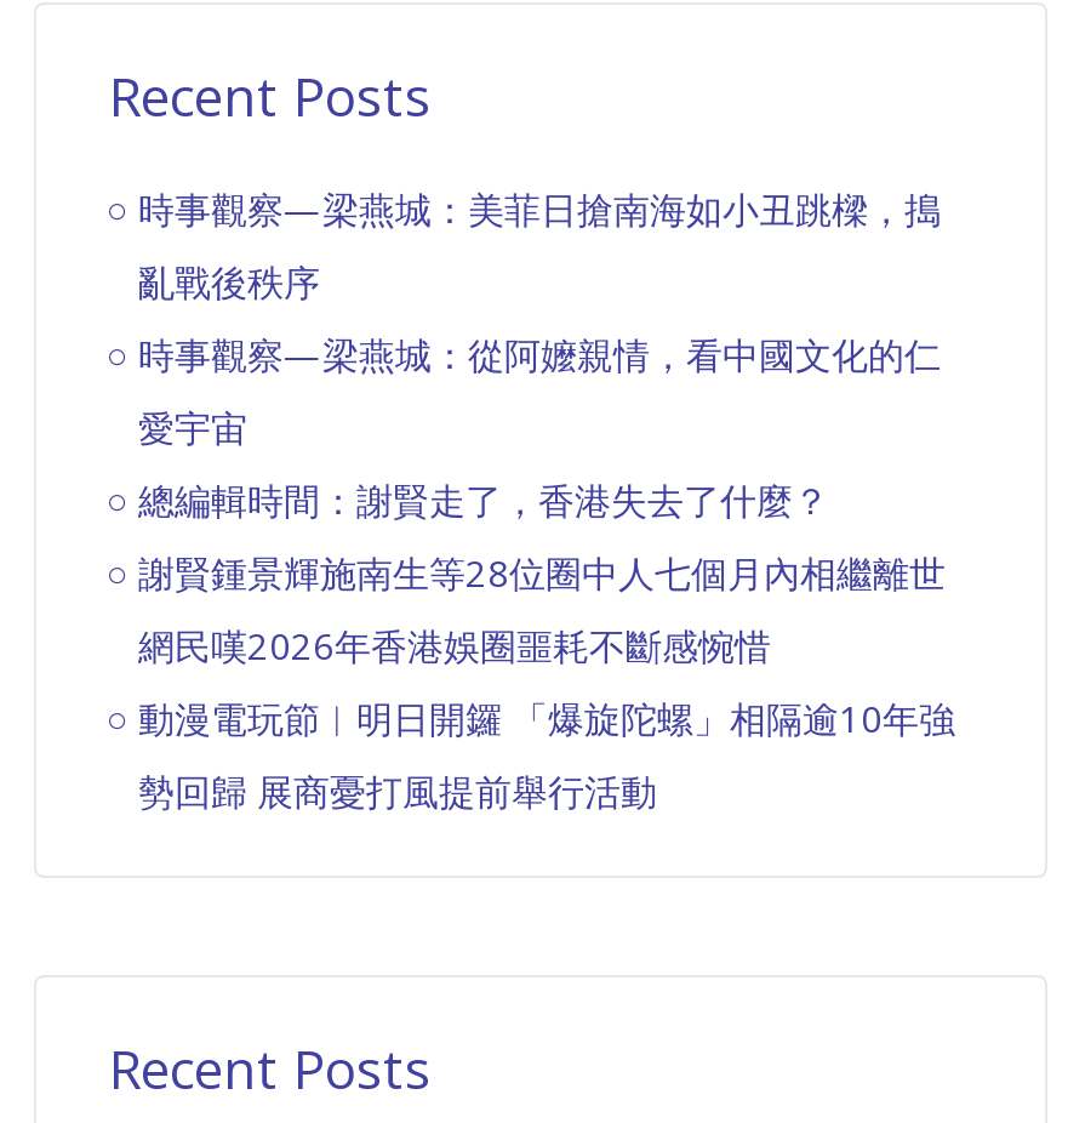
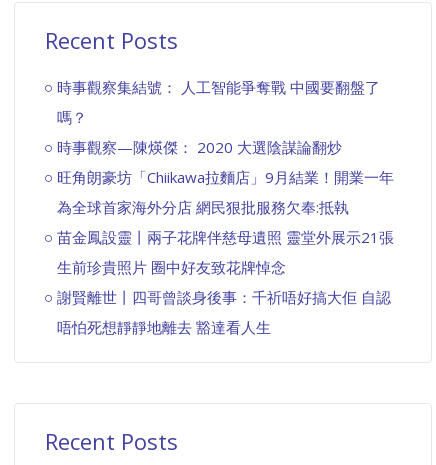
[138,183,941,232] 時事觀察—梁燕城：美菲日搶南海如小丑跳樑，搗 -> [57,77,380,97] 時事觀察集結號： 人工智能爭奪戰 中國要翻盤了
[138,256,320,305] 亂戰後秩序 -> [57,107,87,127] 嗎？
[138,329,941,377] 時事觀察—梁燕城：從阿嬤親情，看中國文化的仁 -> [57,137,342,157] 時事觀察—陳煐傑： 2020 大選陰謀論翻炒
[138,402,247,450] 愛宇宙 -> [57,167,394,187] 旺角朗豪坊「Chiikawa拉麵店」9月結業！開業一年
[138,474,829,523] 總編輯時間：謝賢走了，香港失去了什麼？ -> [57,197,349,217] 為全球首家海外分店 網民狠批服務欠奉:抵執
[138,547,946,596] 謝賢鍾景輝施南生等28位圈中人七個月內相繼離世 -> [57,227,394,247] 苗金鳳設靈丨兩子花牌伴慈母遺照 靈堂外展示21張
[138,620,771,668] 網民嘆2026年香港娛圈噩耗不斷感惋惜 -> [57,257,286,277] 生前珍貴照片 圈中好友致花牌悼念
[138,693,955,741] 動漫電玩節︱明日開鑼 「爆旋陀螺」相隔逾10年強 -> [57,287,391,307] 謝賢離世丨四哥曾談身後事：千祈唔好搞大佢 自認
[138,765,657,814] 勢回歸 展商憂打風提前舉行活動 -> [57,317,271,337] 唔怕死想靜靜地離去 豁達看人生

